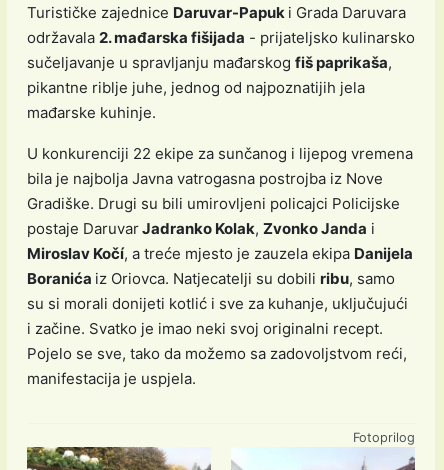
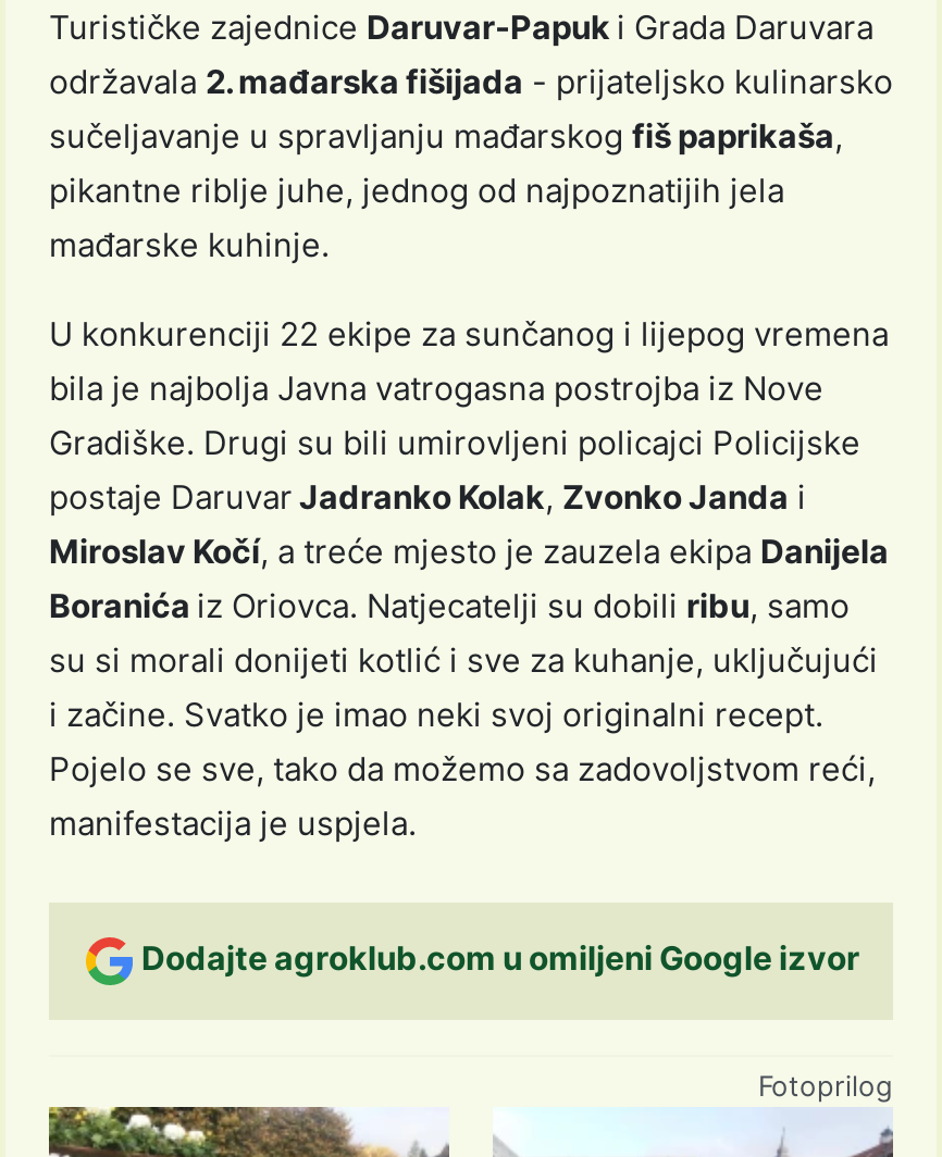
none -> [141,937,859,978] Dodajte agroklub.com u omiljeni Google izvor

